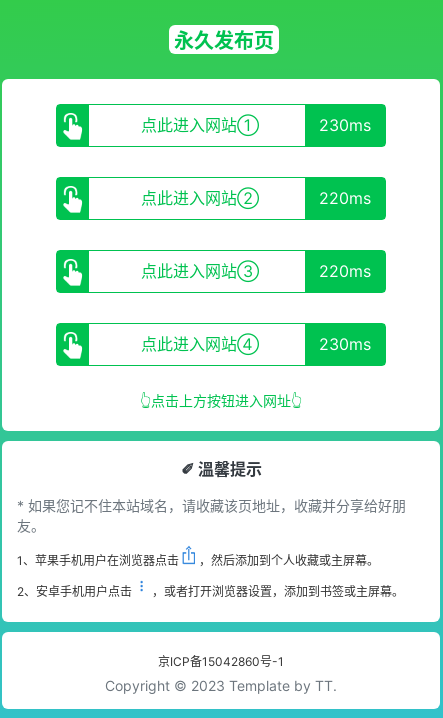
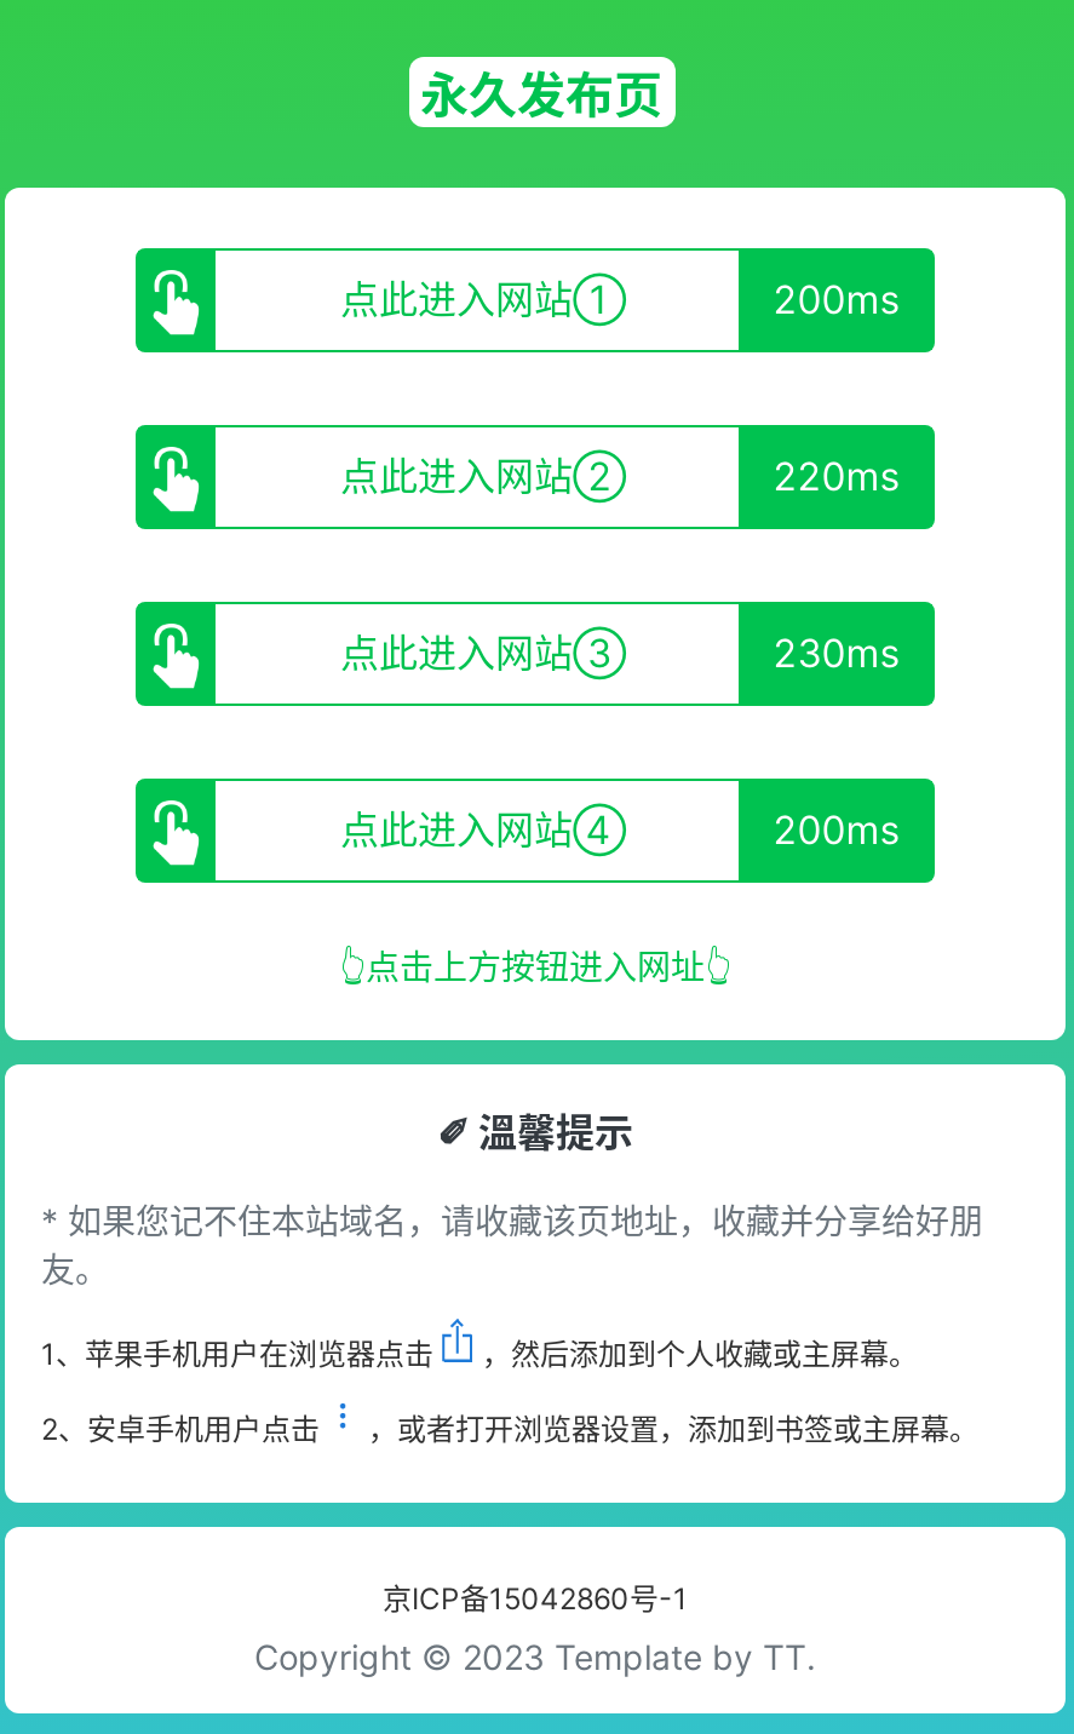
[319,115,371,135] 230ms -> [773,275,899,323] 200ms
[319,261,371,281] 220ms -> [773,628,899,677] 230ms
[319,334,371,354] 230ms -> [773,805,899,854] 200ms

